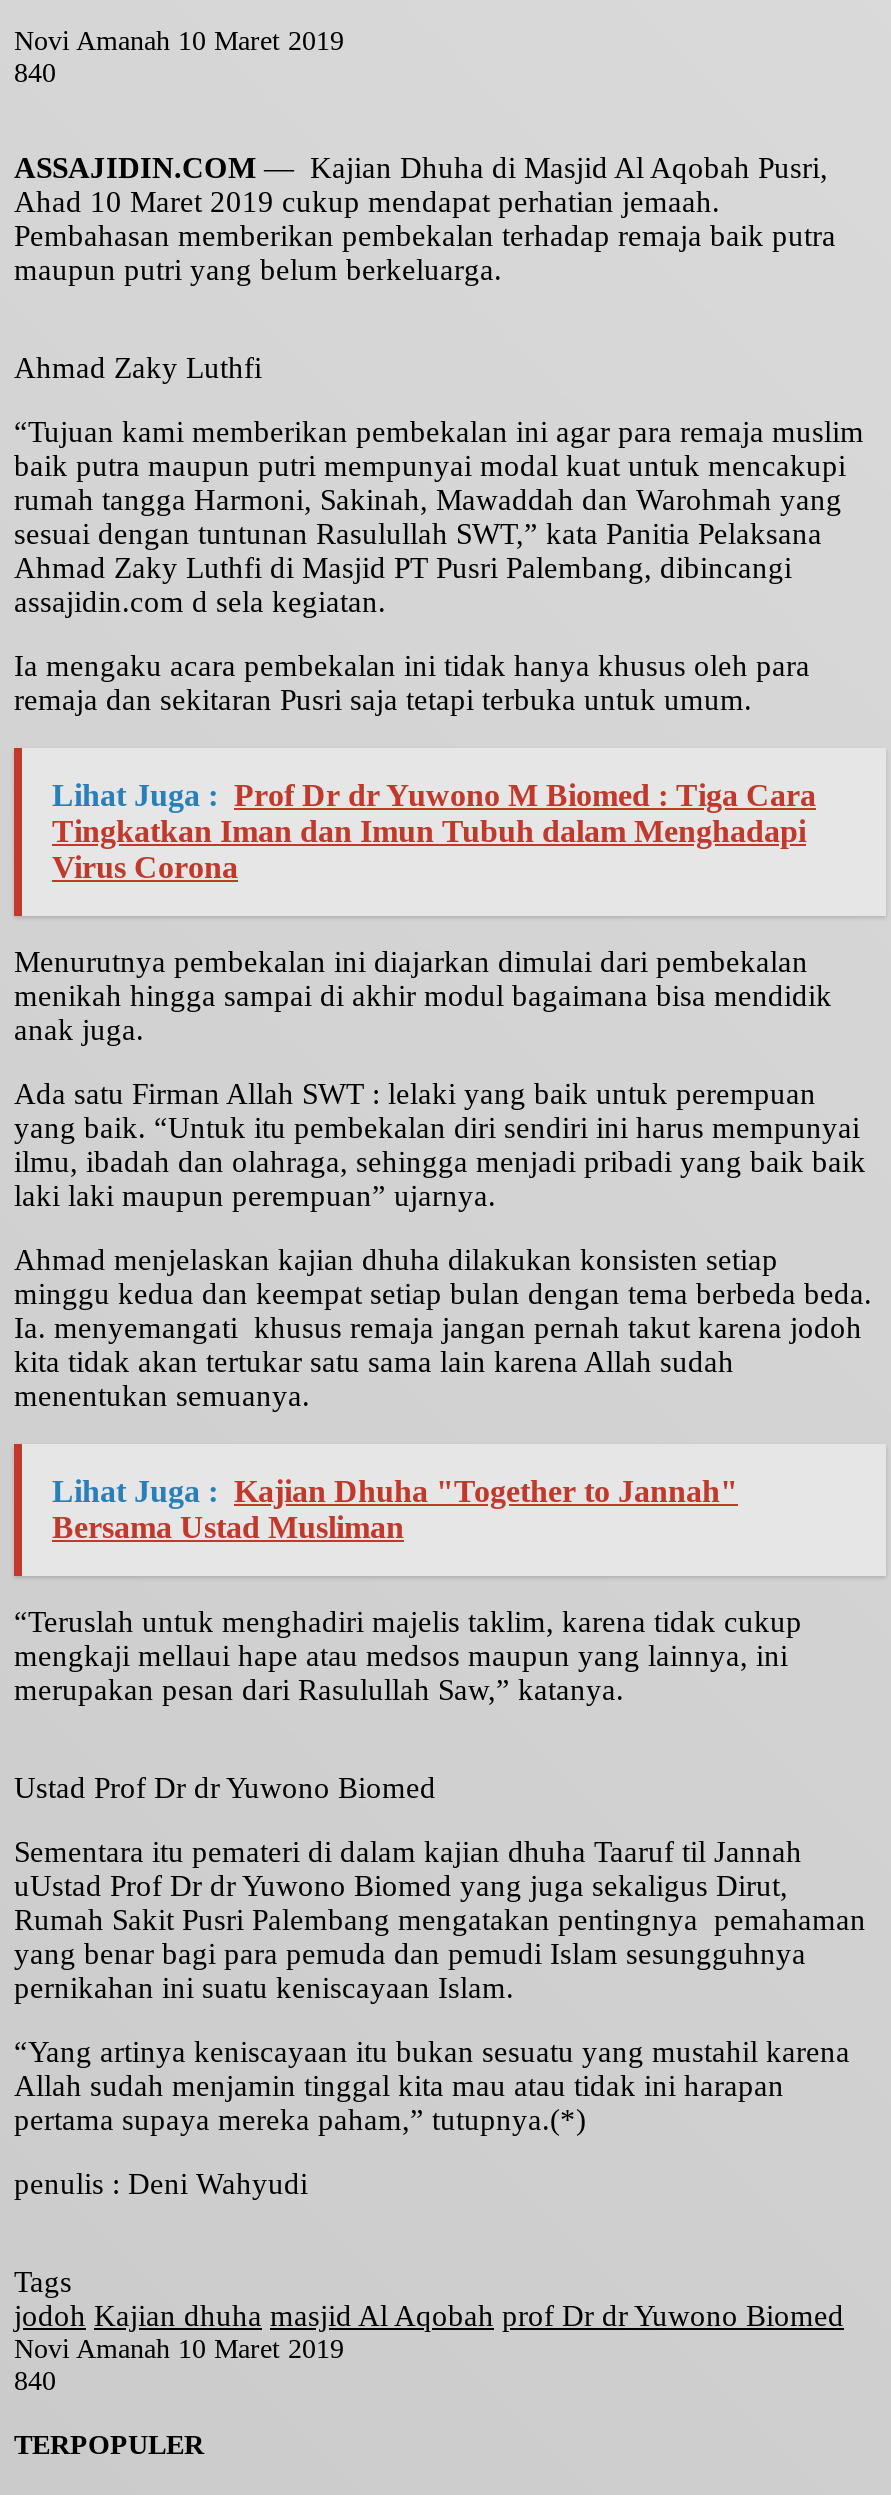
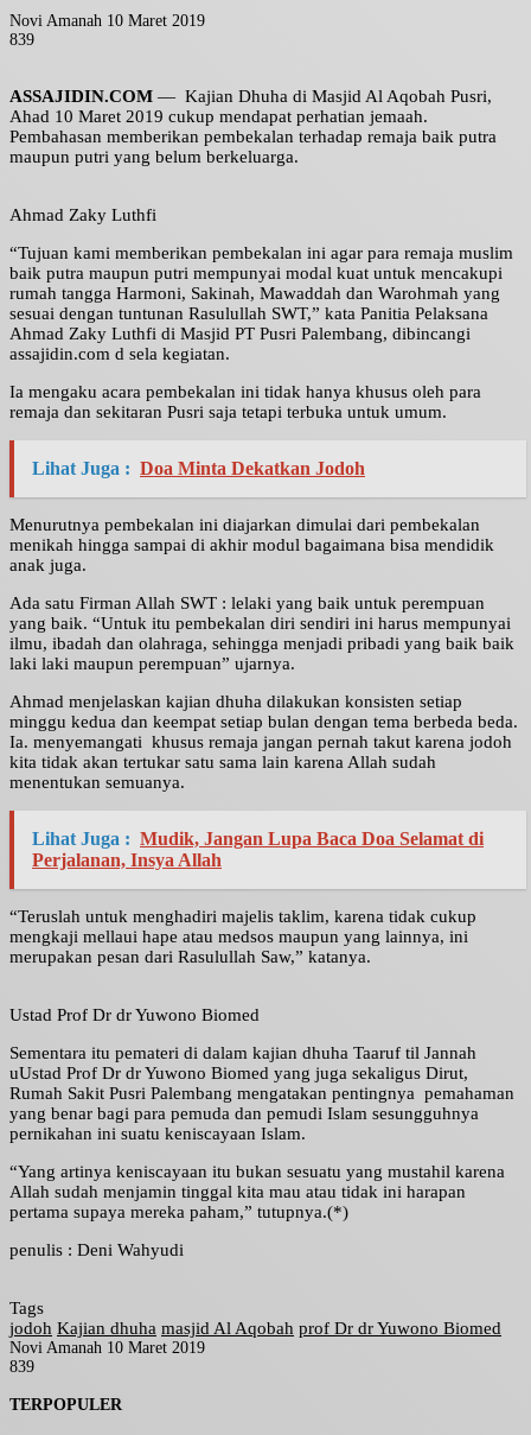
[14,58,56,88] 840 -> [9,31,34,49] 839
[52,778,816,884] Lihat Juga : Prof Dr dr Yuwono M Biomed : Tiga Cara | Tingkatkan Iman dan Imun Tubuh dalam Menghadapi | Virus Corona -> [32,458,365,478] Lihat Juga : Doa Minta Dekatkan Jodoh
[52,1474,738,1544] Lihat Juga : Kajian Dhuha "Together to Jannah" | Bersama Ustad Musliman -> [32,829,484,870] Lihat Juga : Mudik, Jangan Lupa Baca Doa Selamat di | Perjalanan, Insya Allah
[14,2366,56,2396] 840 -> [9,1358,34,1376] 839

